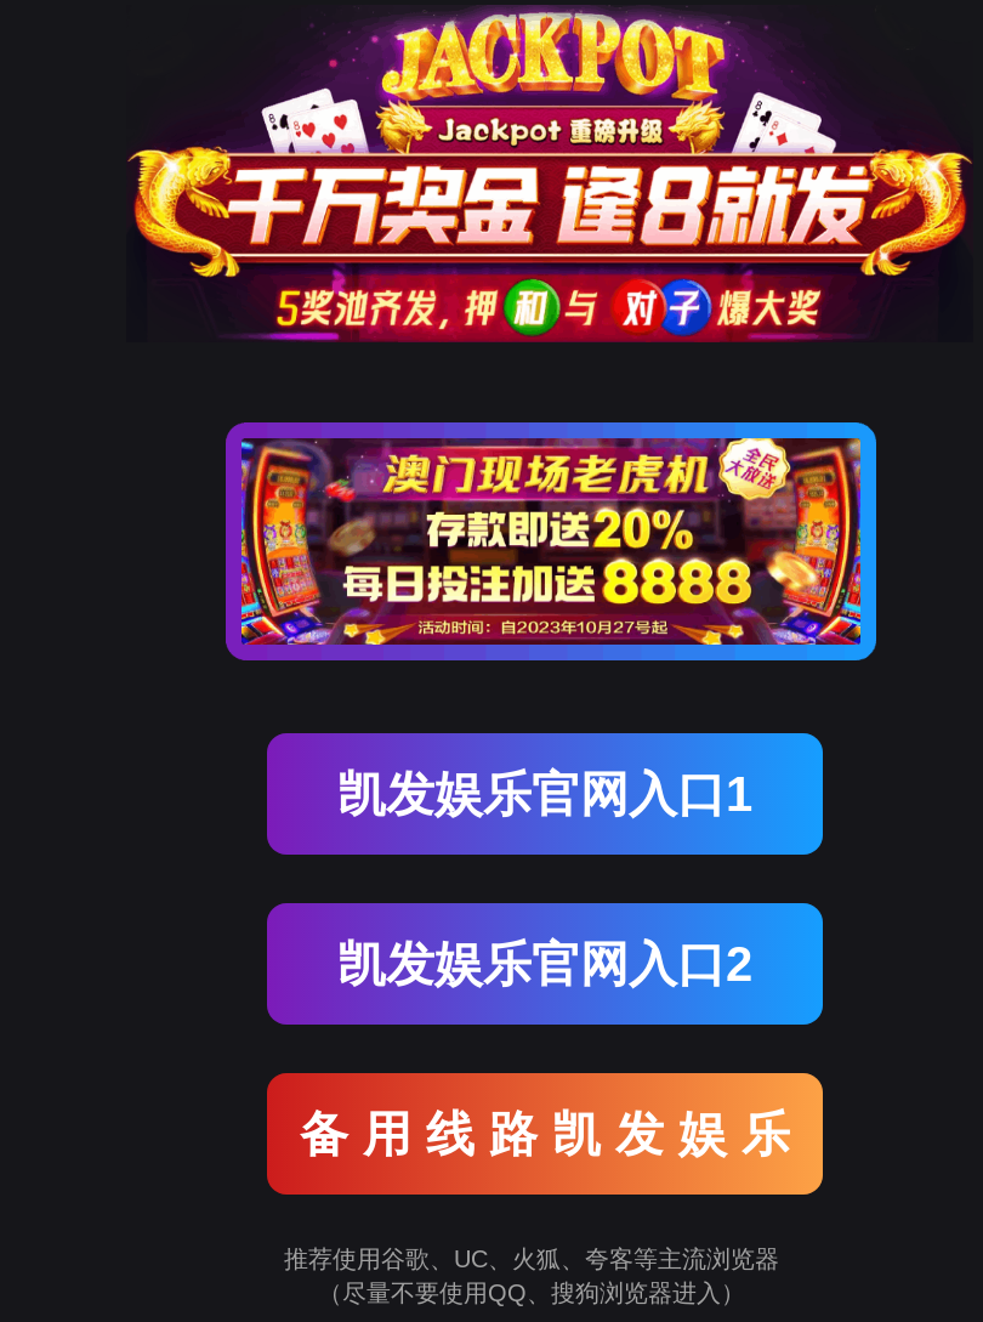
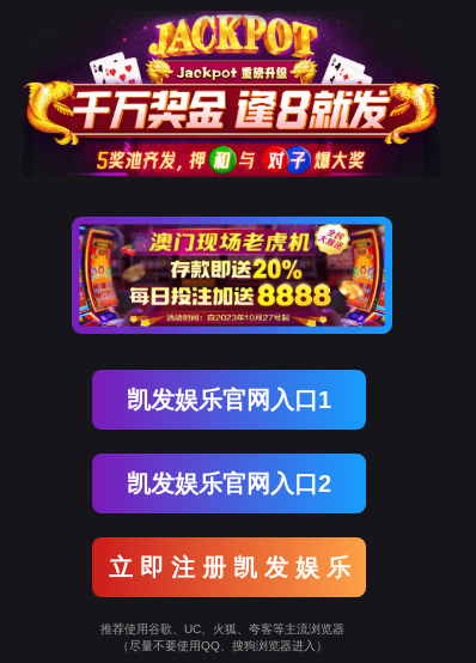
[300,1107,790,1160] 备 用 线 路 凯 发 娱 乐 -> [108,554,350,580] 立 即 注 册 凯 发 娱 乐

